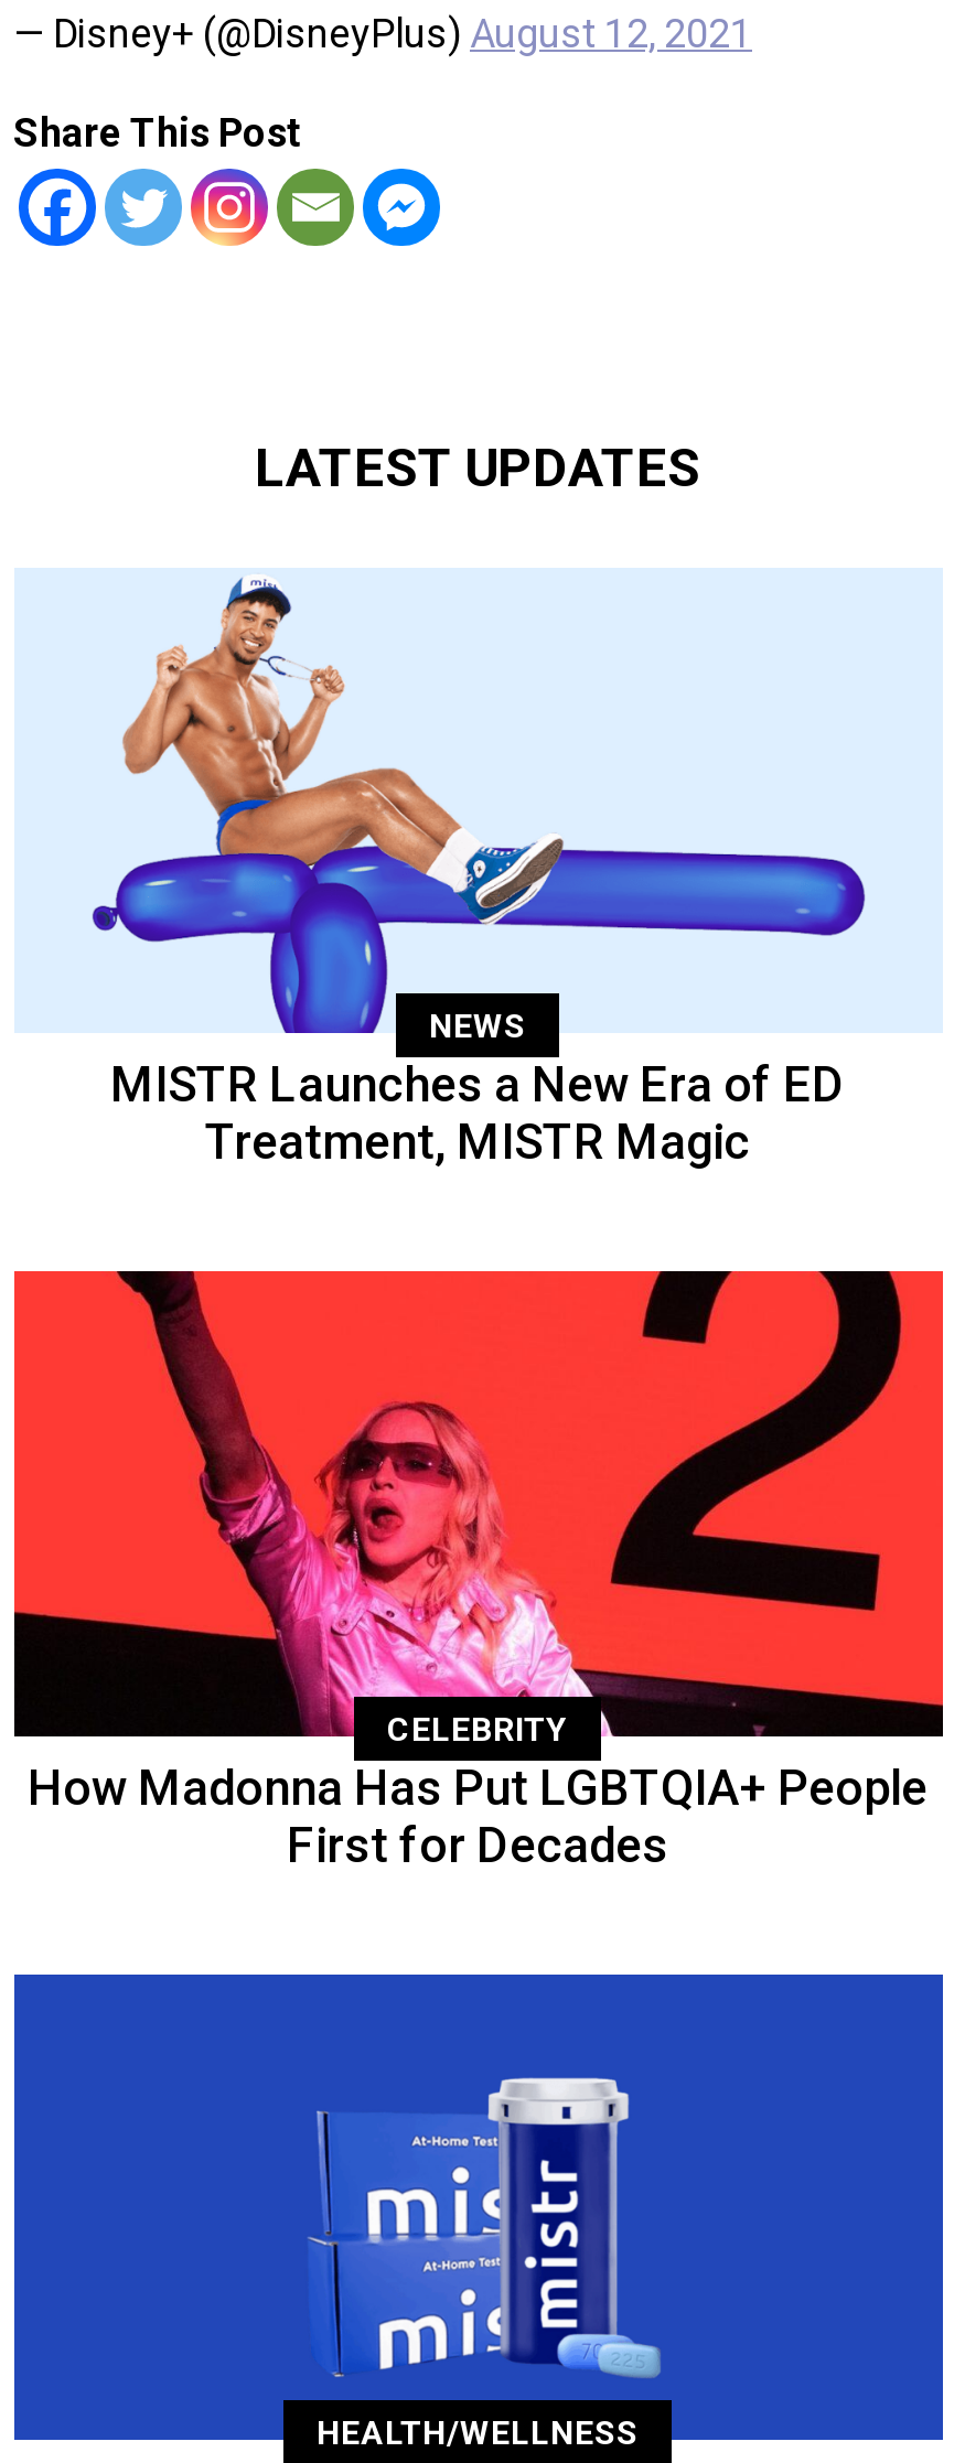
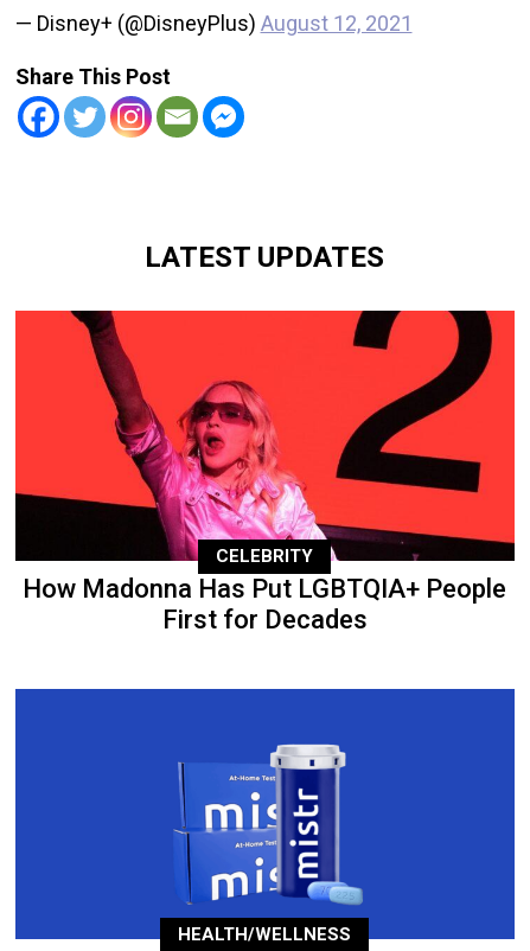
[17,571,941,1171] [image] | NEWS | MISTR Launches a New Era of ED | Treatment, MISTR Magic -> none

